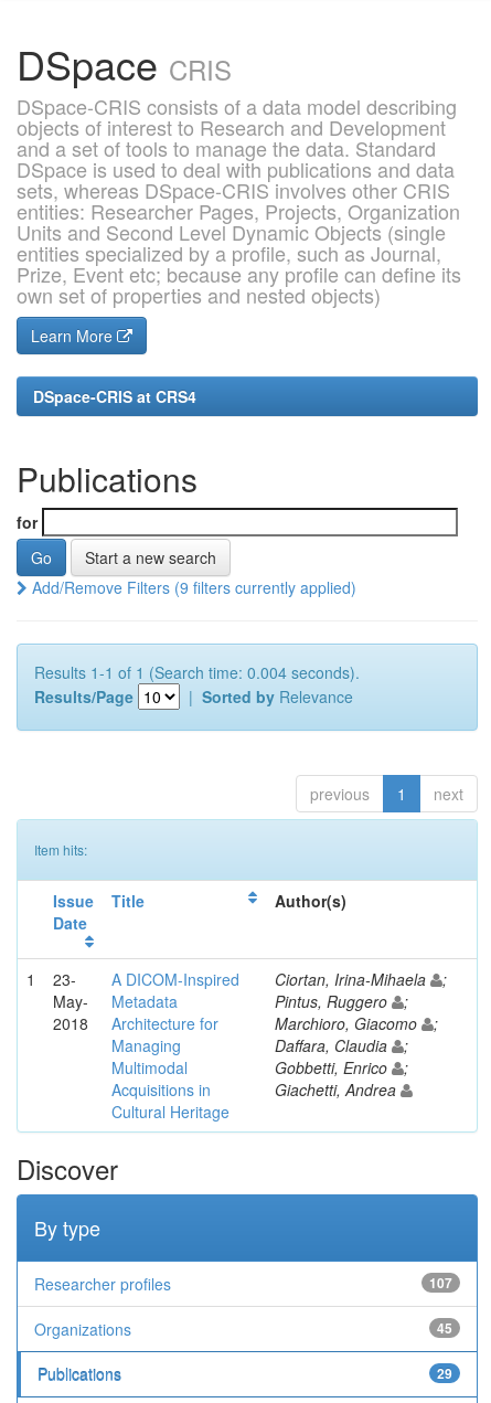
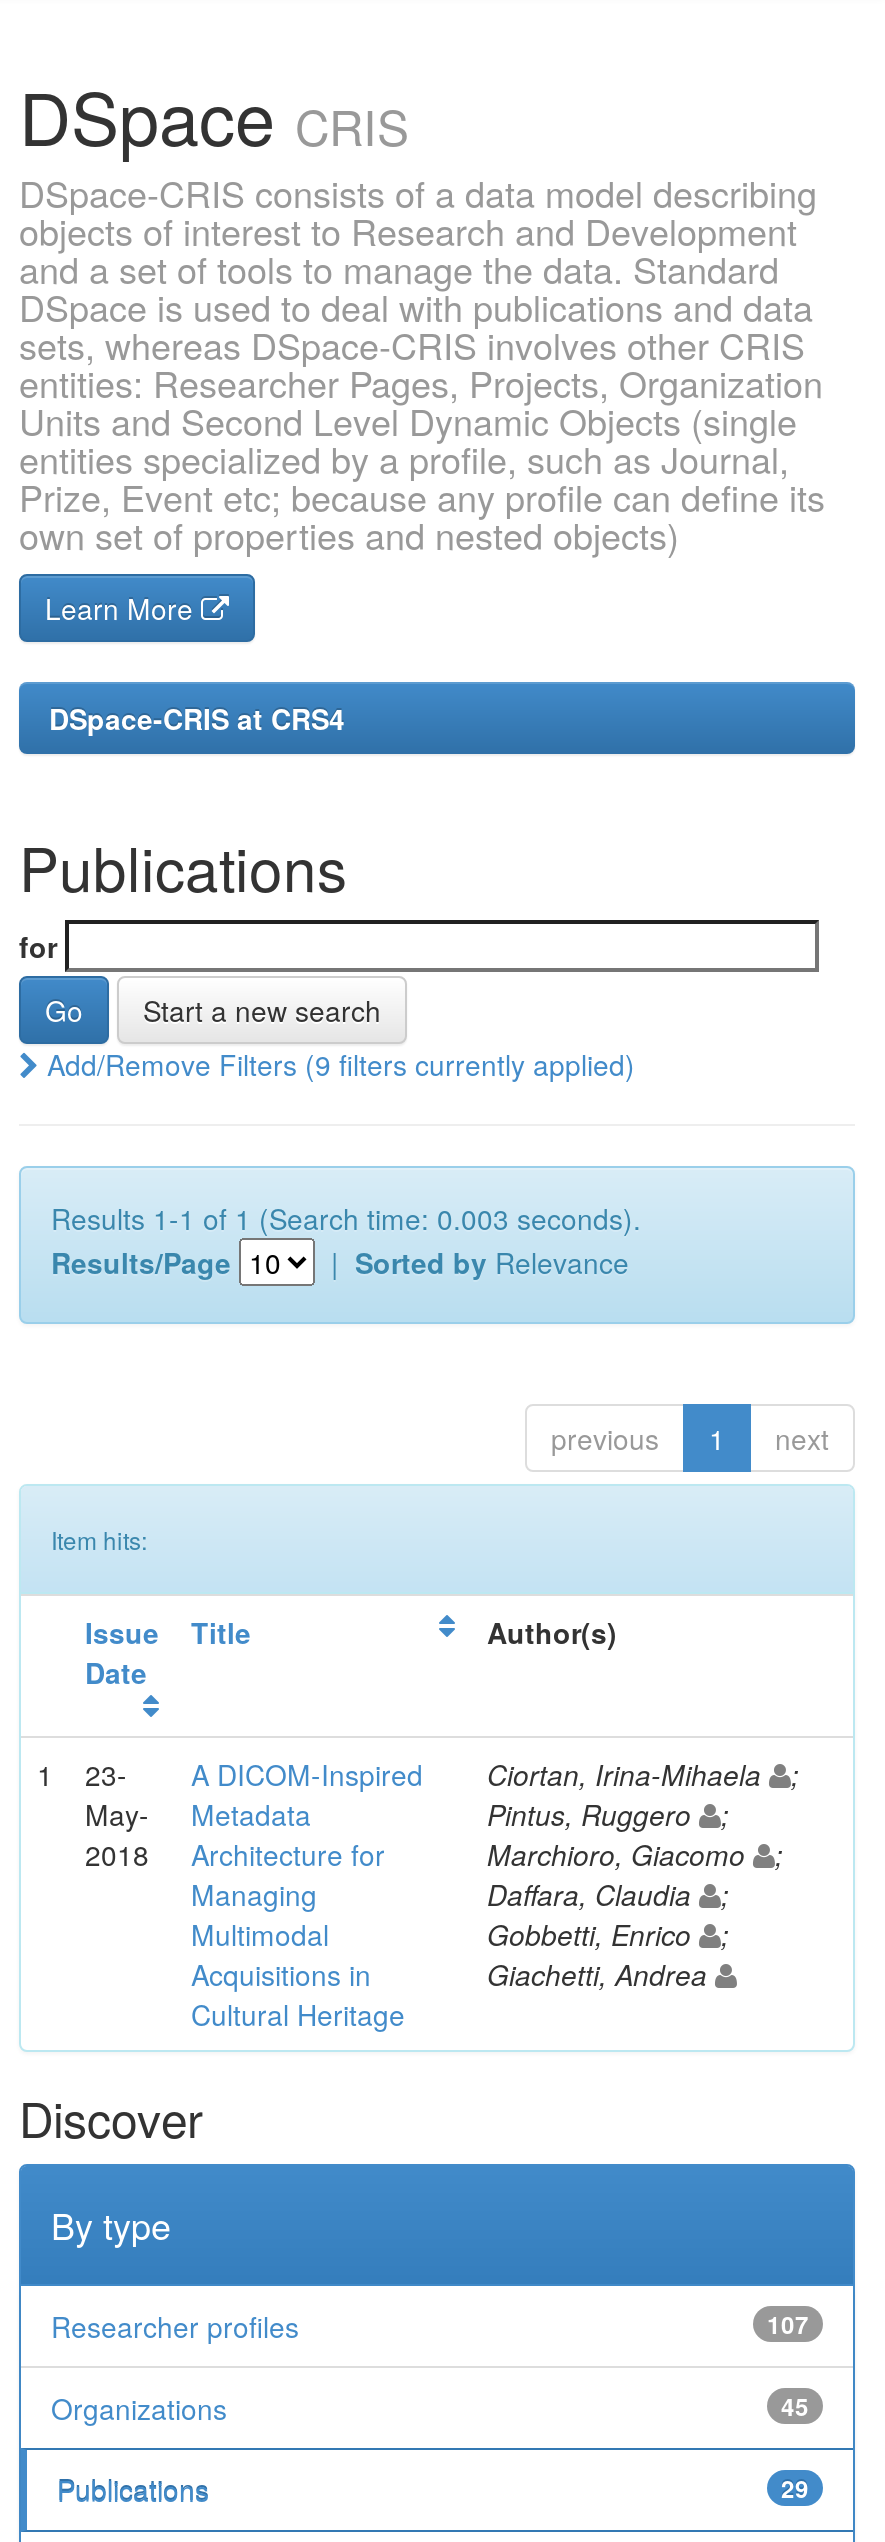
[34,661,360,683] Results 1-1 of 1 (Search time: 0.004 seconds). -> [51,1198,641,1238] Results 1-1 of 1 (Search time: 0.003 seconds).

